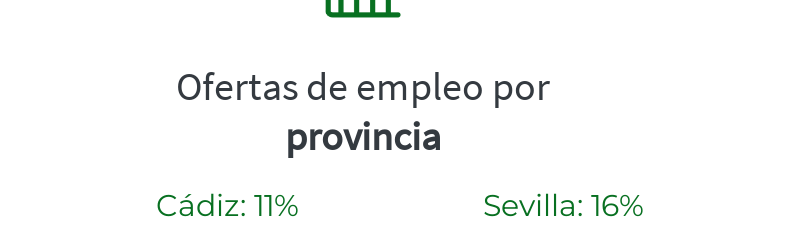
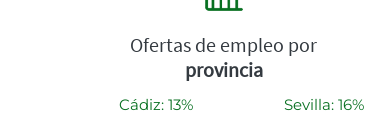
[156,186,298,224] Cádiz: 11% -> [119,95,193,114] Cádiz: 13%

